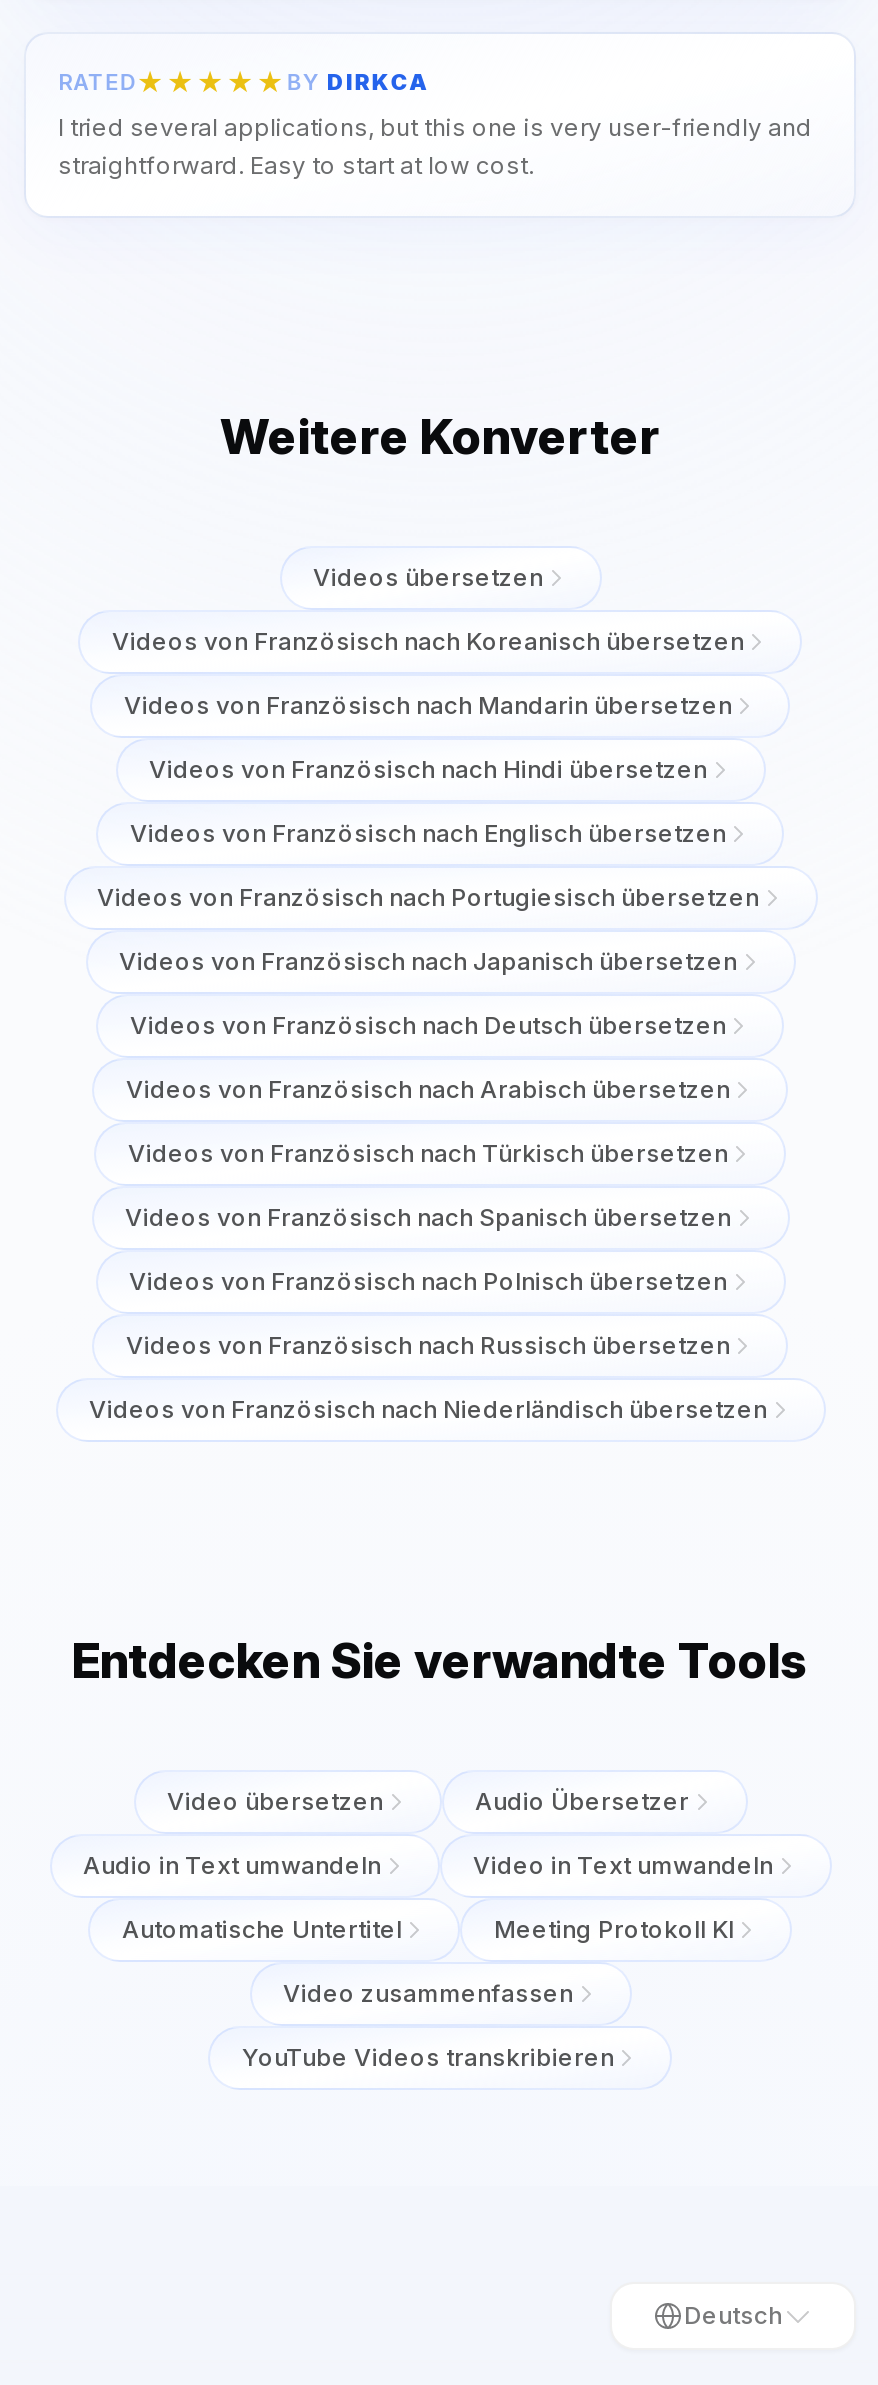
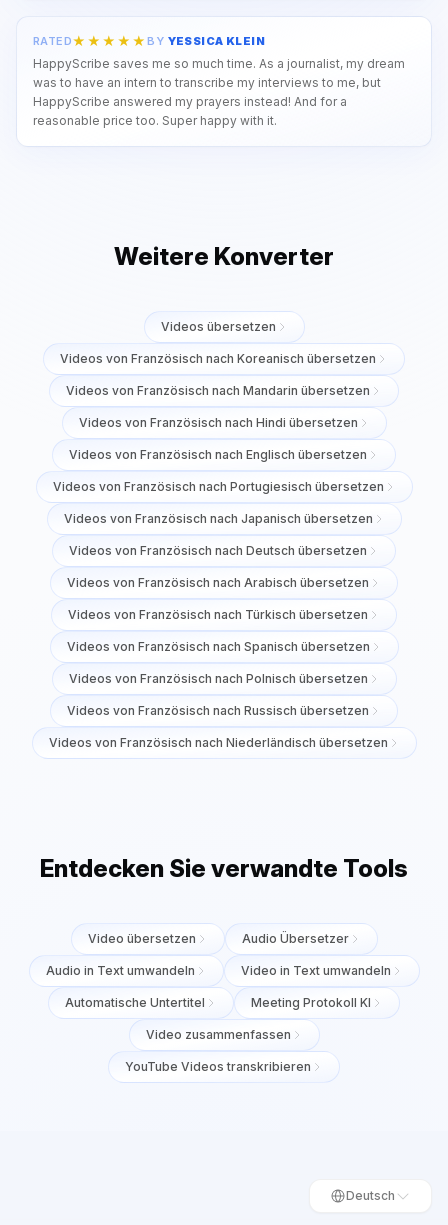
[286,68,426,96] BY DIRKCA -> [147,34,265,48] BY YESSICA KLEIN
[58,112,812,180] I tried several applications, but this one is very user-friendly and | straightforward. Easy to start at low cost. -> [33,56,405,128] HappyScribe saves me so much time. As a journalist, my dream | was to have an intern to transcribe my interviews to me, but | HappyScribe answered my prayers instead! And for a | reasonable price too. Super happy with it.

